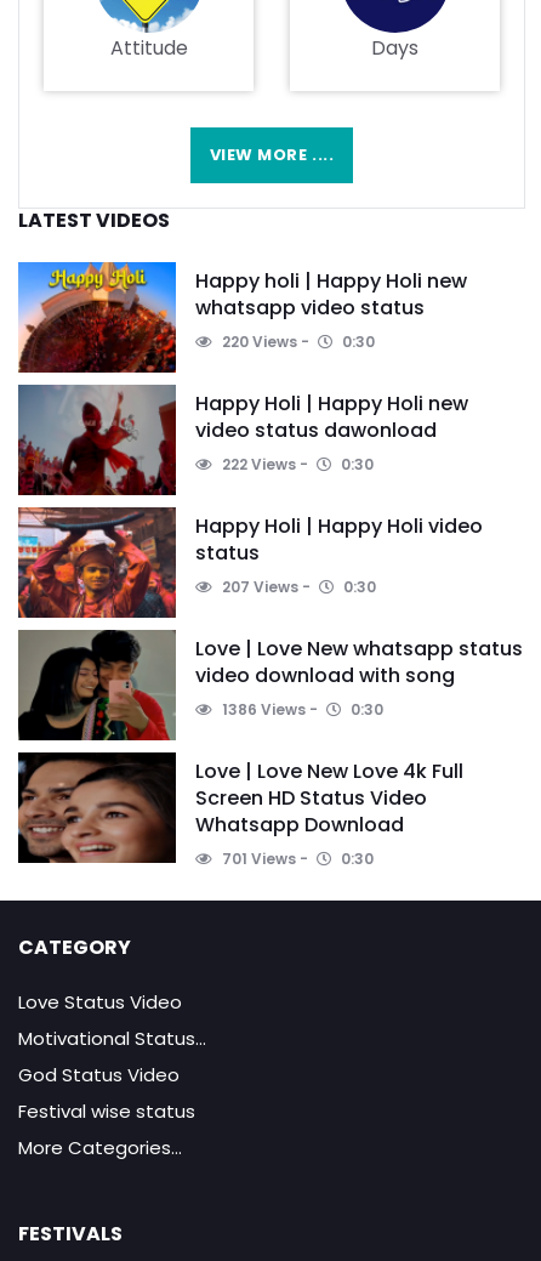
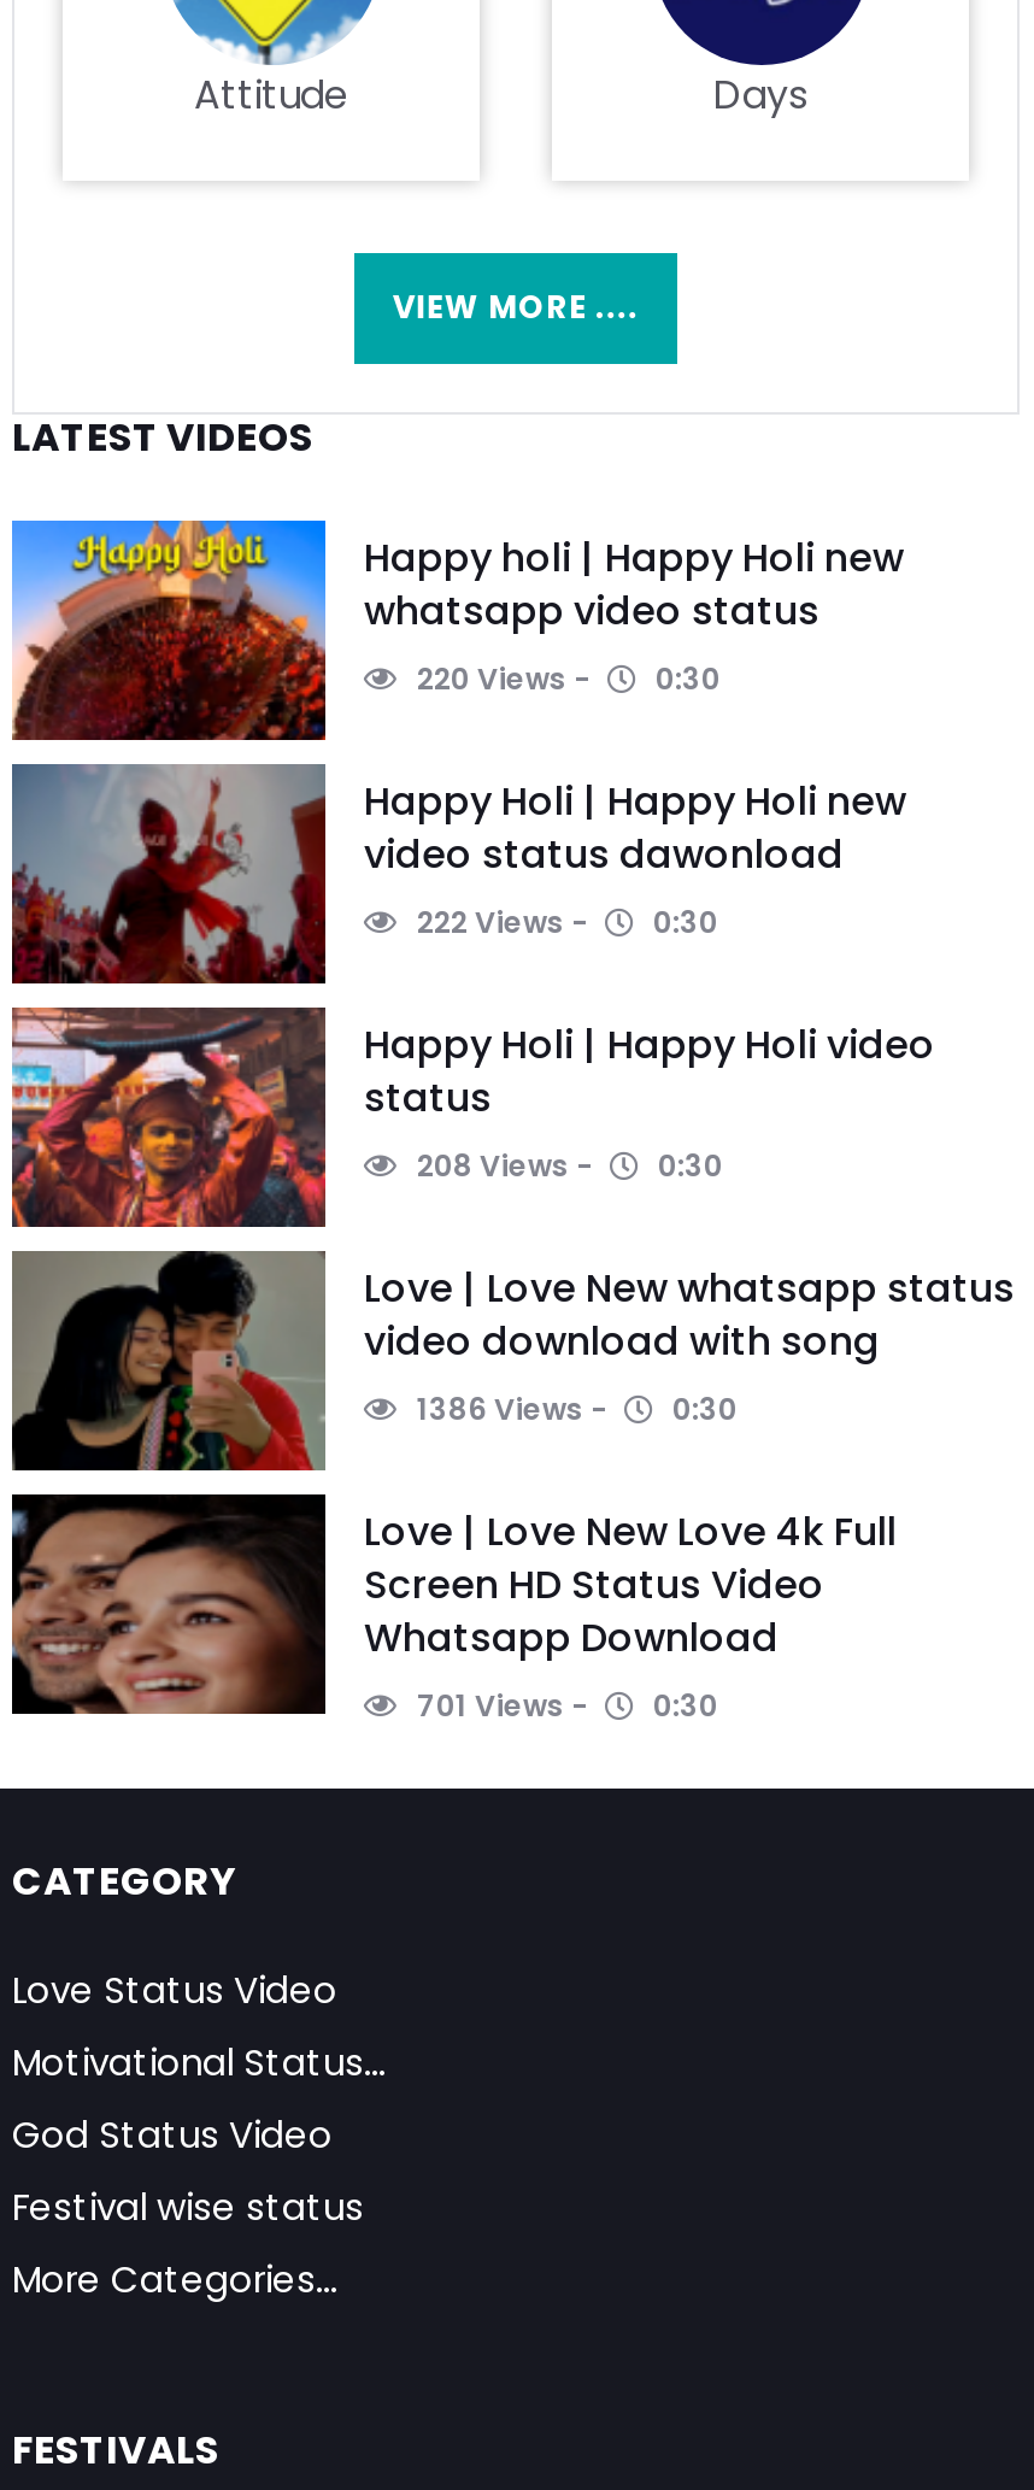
[218,577,376,597] 207 Views 0:30 -> [410,1145,723,1186] 208 Views 0:30

